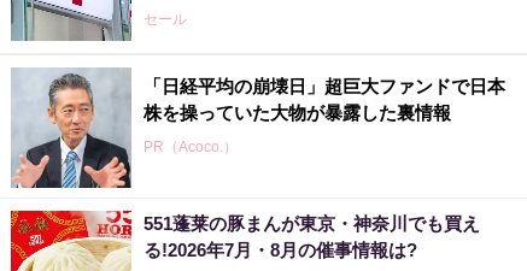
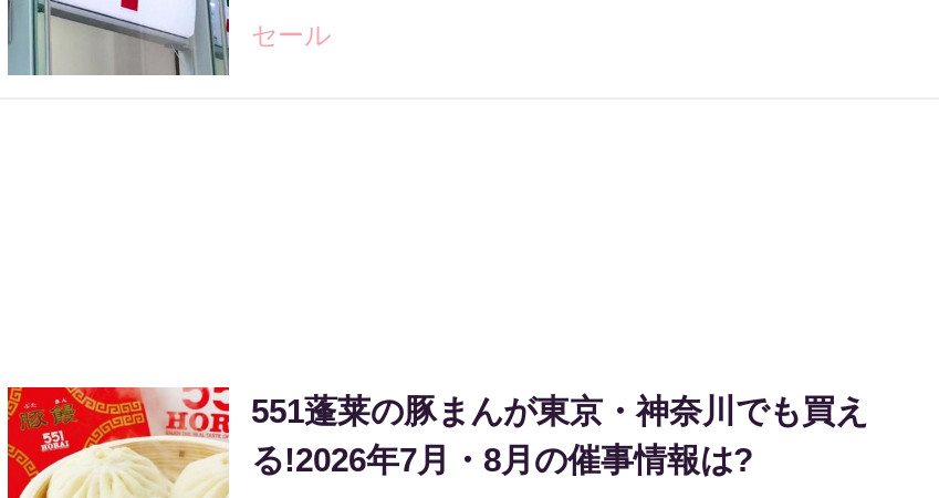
[11,67,505,189] [image] | 「日経平均の崩壊日」超巨大ファンドで日本 | 株を操っていた大物が暴露した裏情報 | PR（Acoco.） -> none

